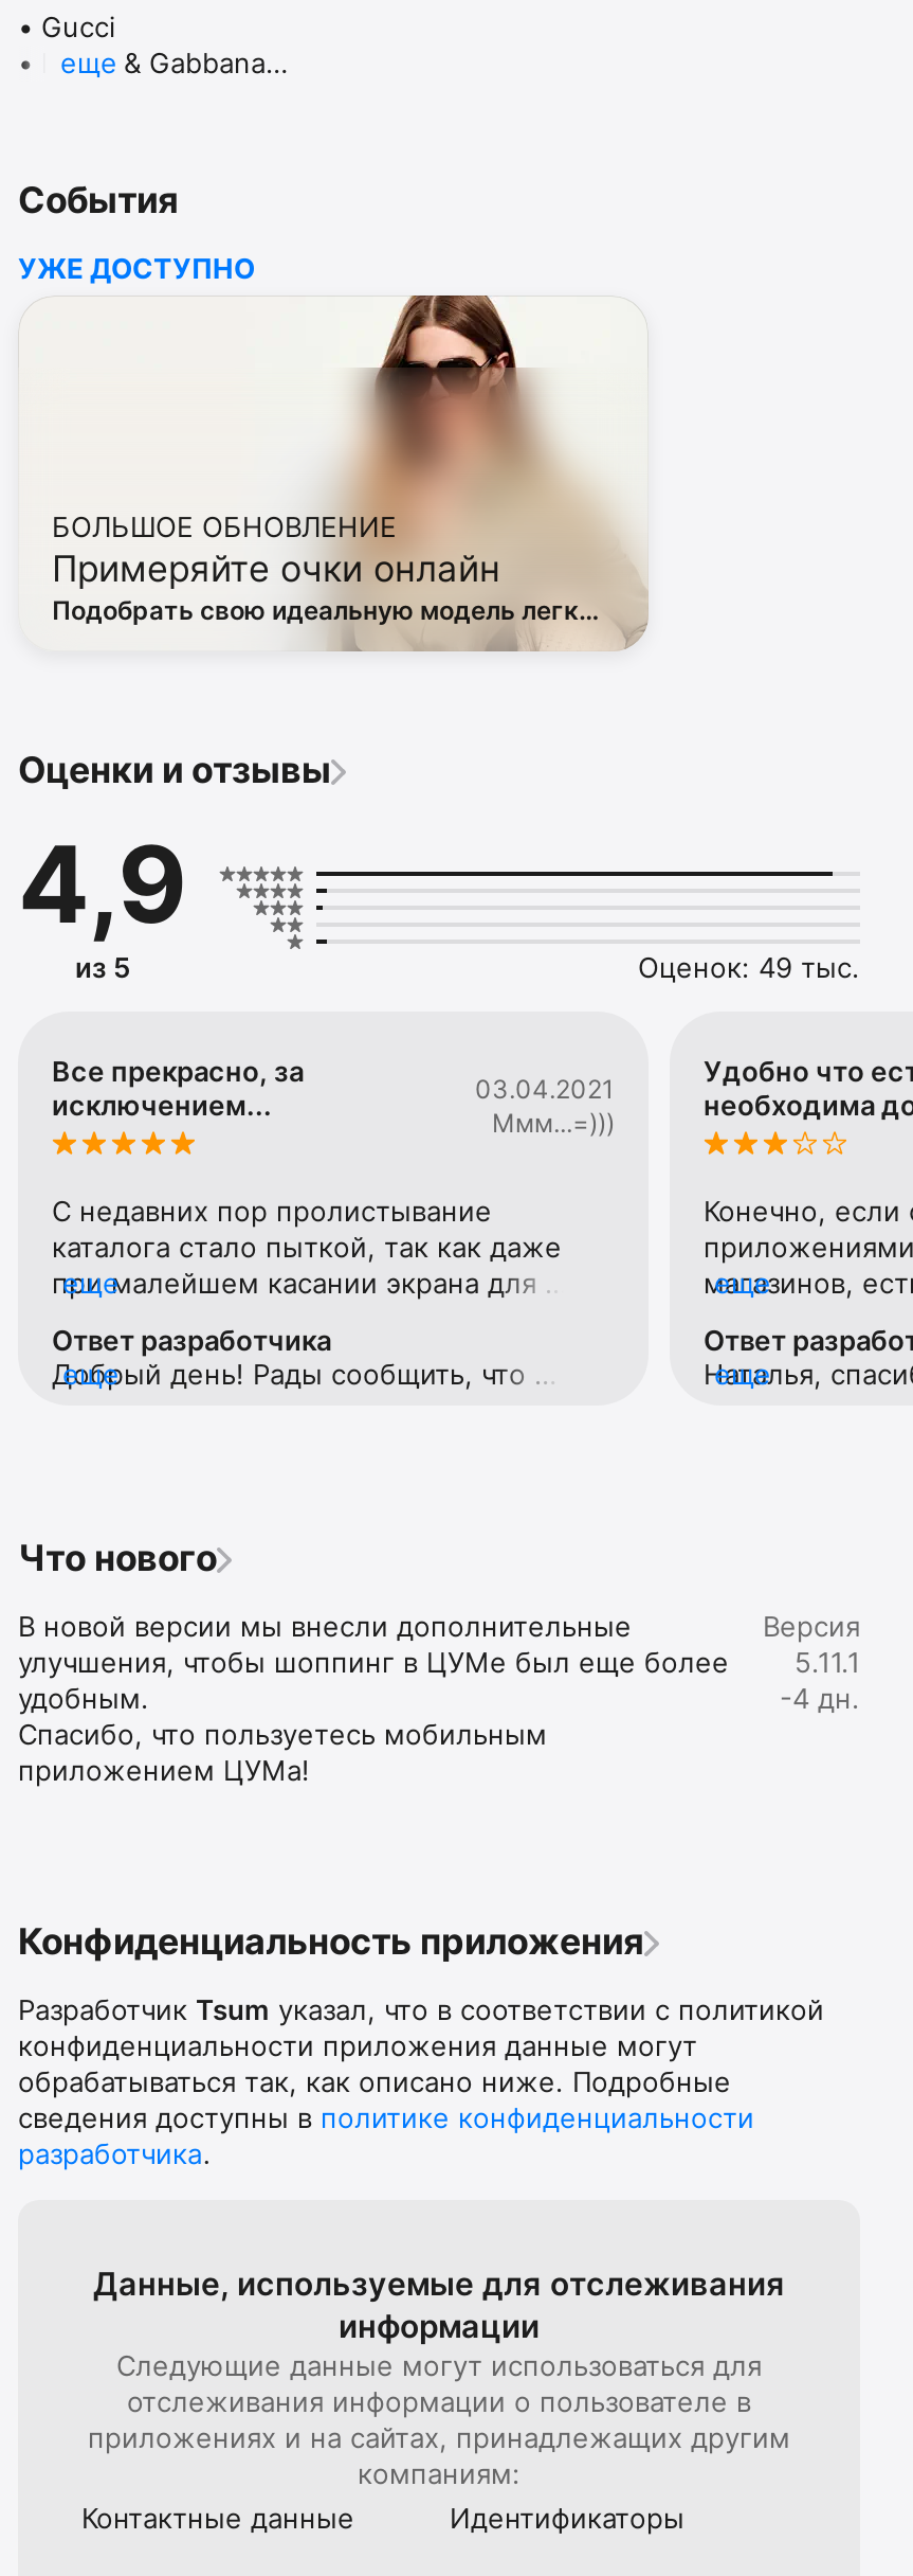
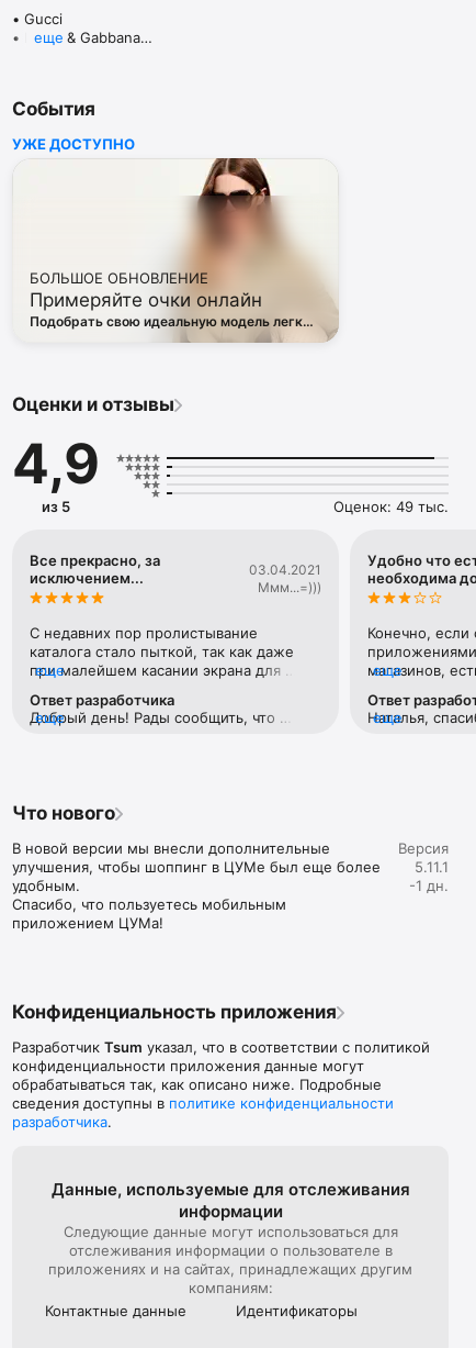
[780,1681,860,1715] -4 дн. -> [409,877,449,894] -1 дн.

